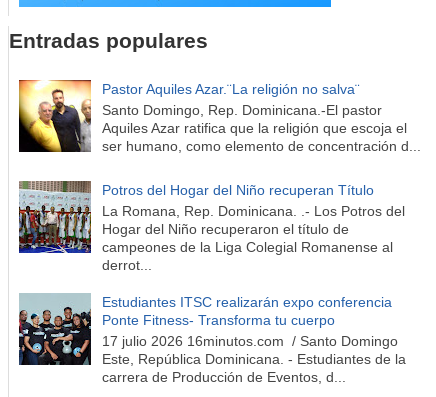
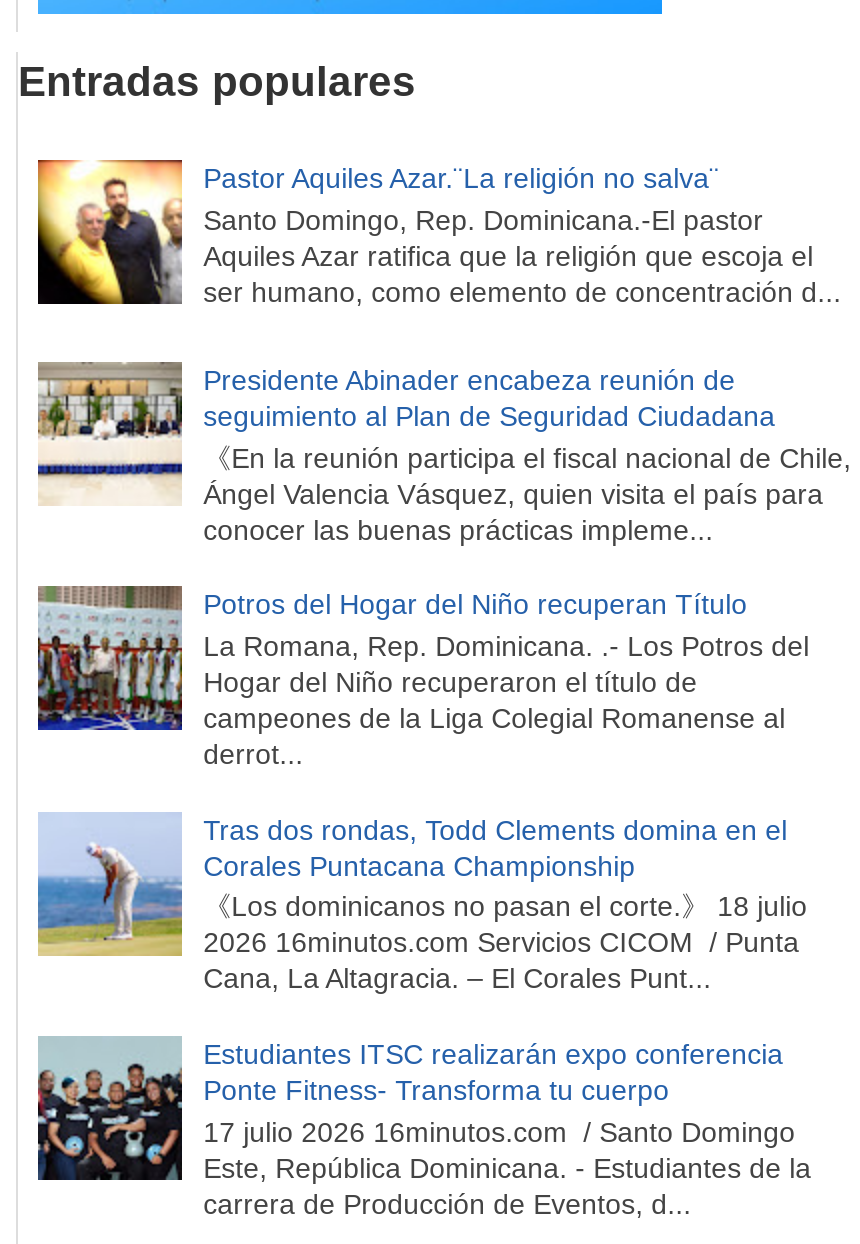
none -> [38,362,851,545] [image] | Presidente Abinader encabeza reunión de | seguimiento al Plan de Seguridad Ciudadana | 《En la reunión participa el fiscal nacional de Chile, | Ángel Valencia Vásquez, quien visita el país para | conocer las buenas prácticas impleme...
none -> [36,813,807,995] [image] | Tras dos rondas, Todd Clements domina en el | Corales Puntacana Championship | 《Los dominicanos no pasan el corte.》 18 julio | 2026 16minutos.com Servicios CICOM / Punta | Cana, La Altagracia. – El Corales Punt...

